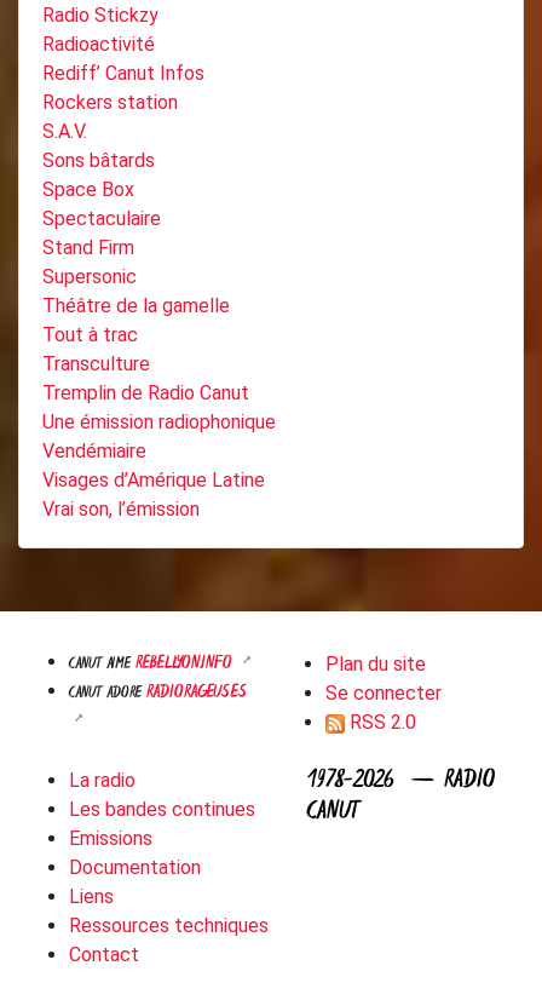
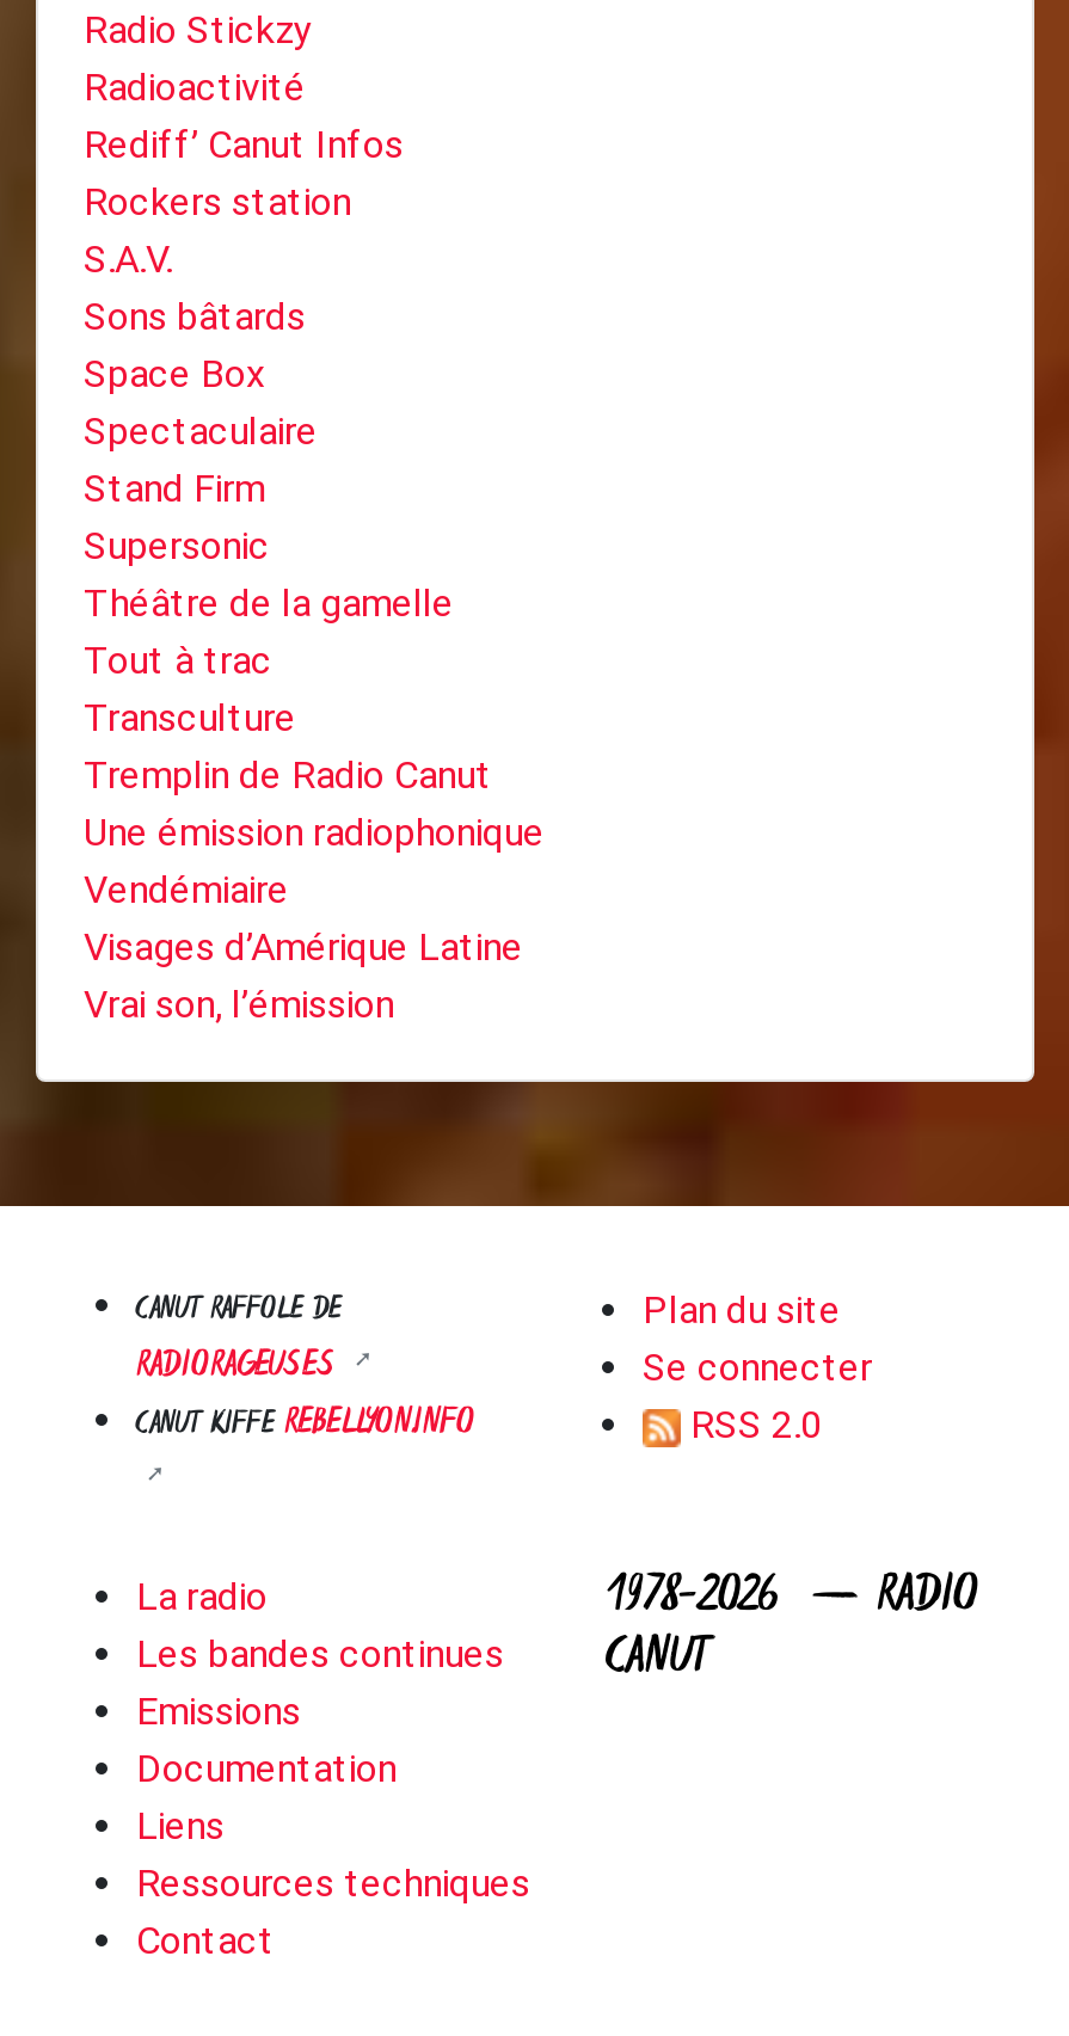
[69,650,247,707] CANUT AIME REBELLYON.INFO | CANUT ADORE RADIORAGEUSES -> [136,1287,475,1452] CANUT RAFFOLE DE | RADIORAGEUSES | CANUT KIFFE REBELLYON.INFO

